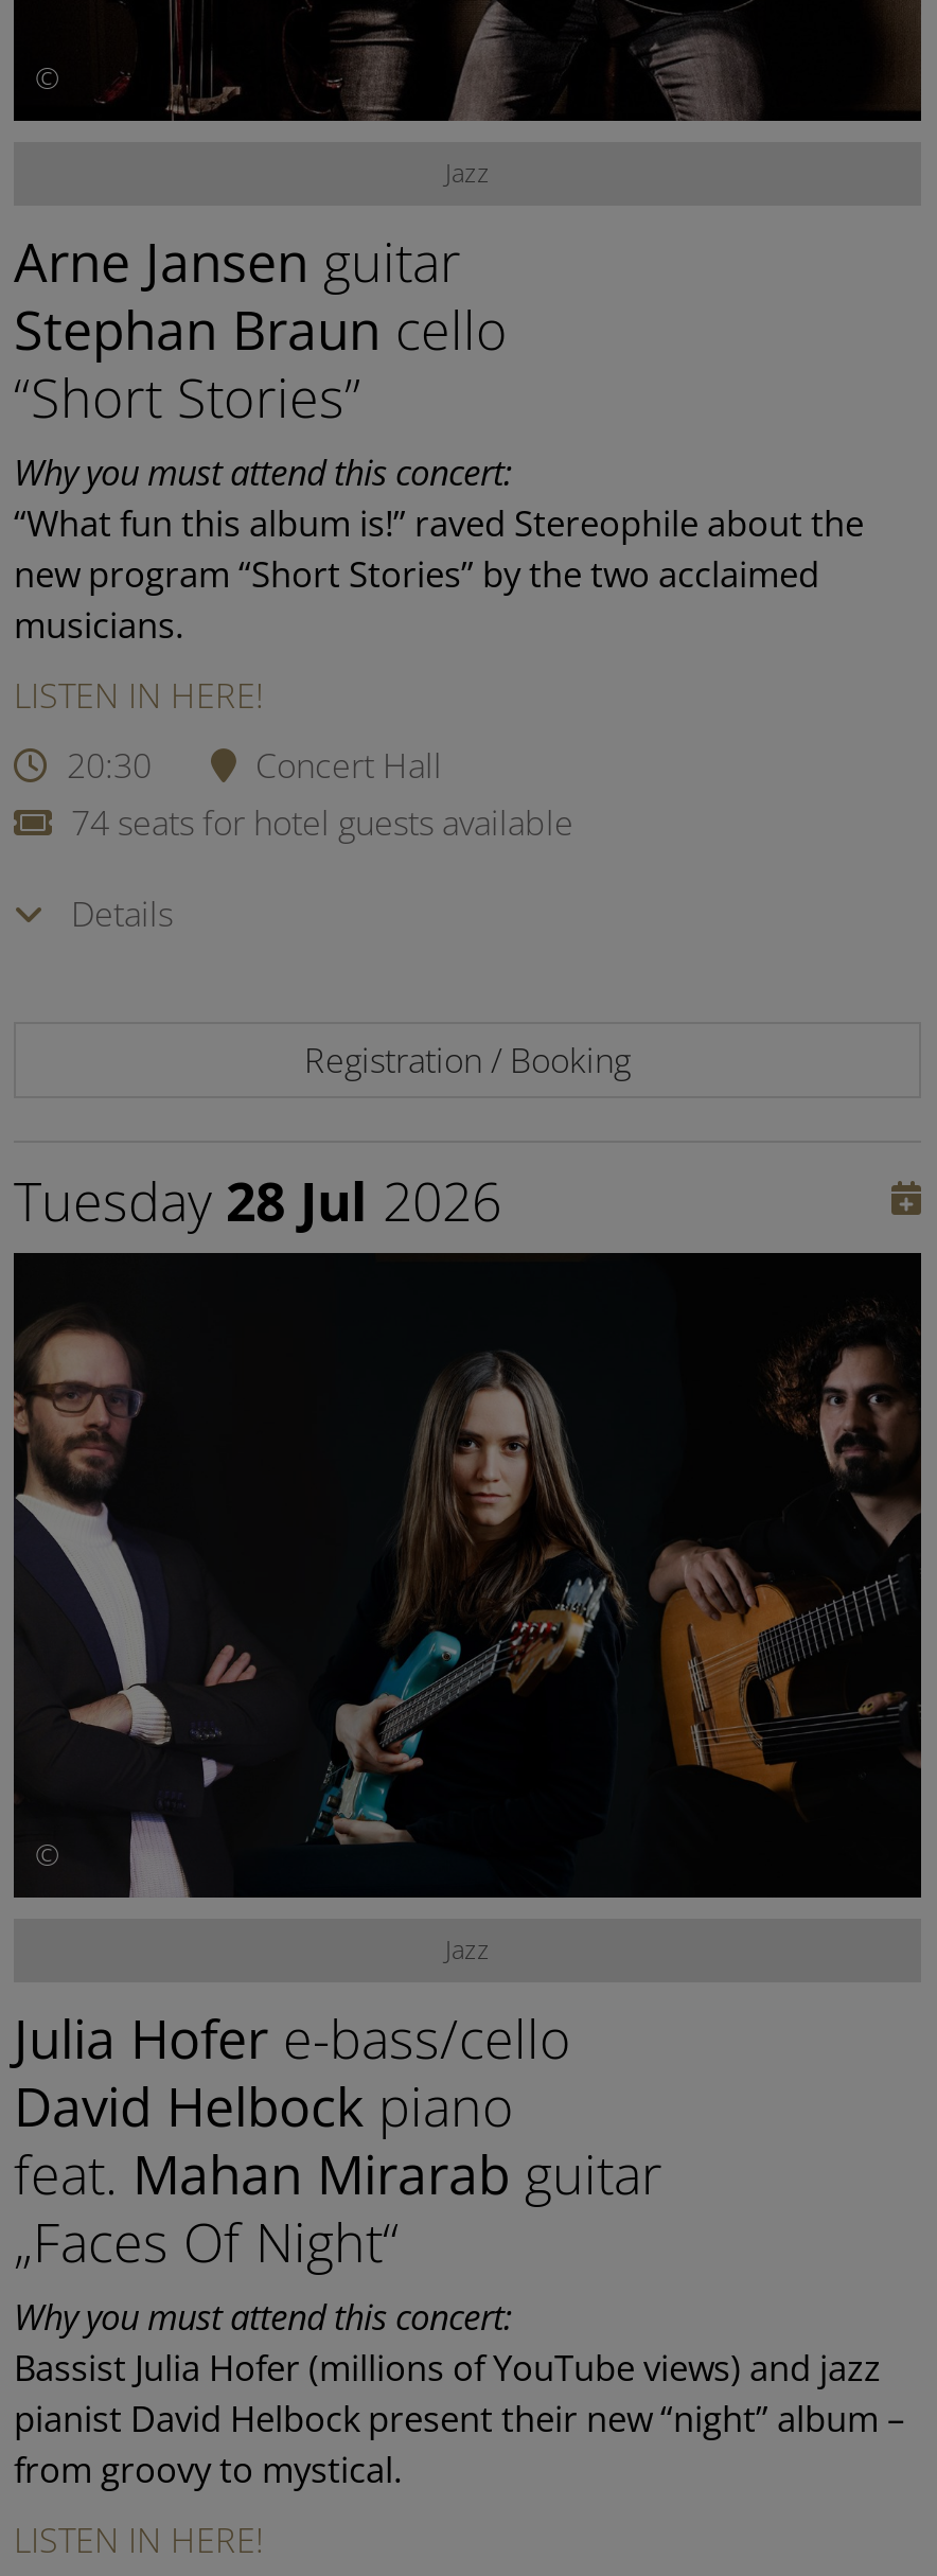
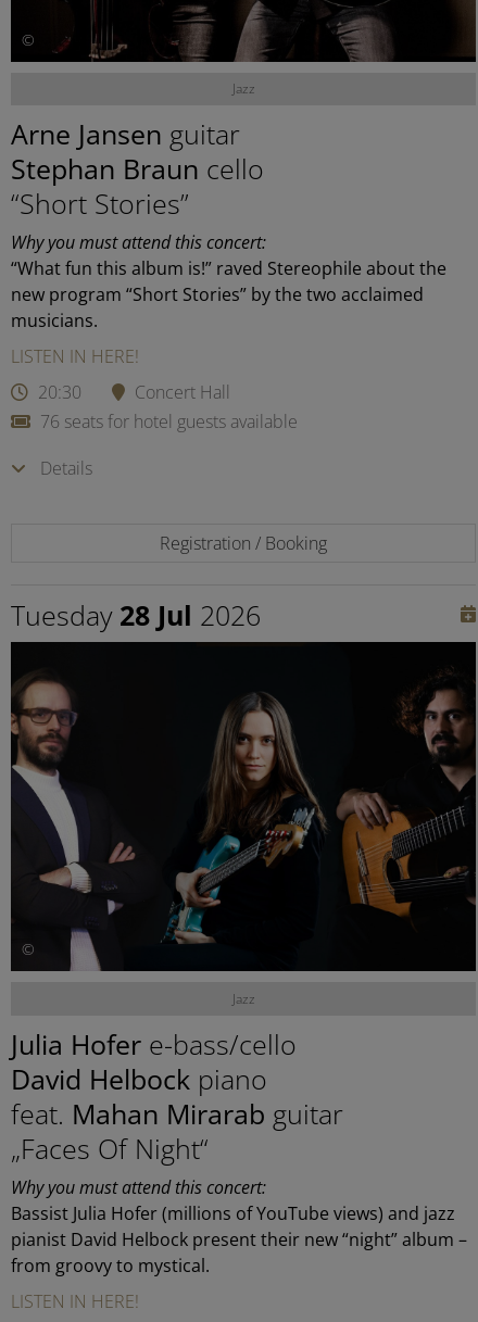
[63,799,573,846] 74 seats for hotel guests available -> [36,409,298,433] 76 seats for hotel guests available

